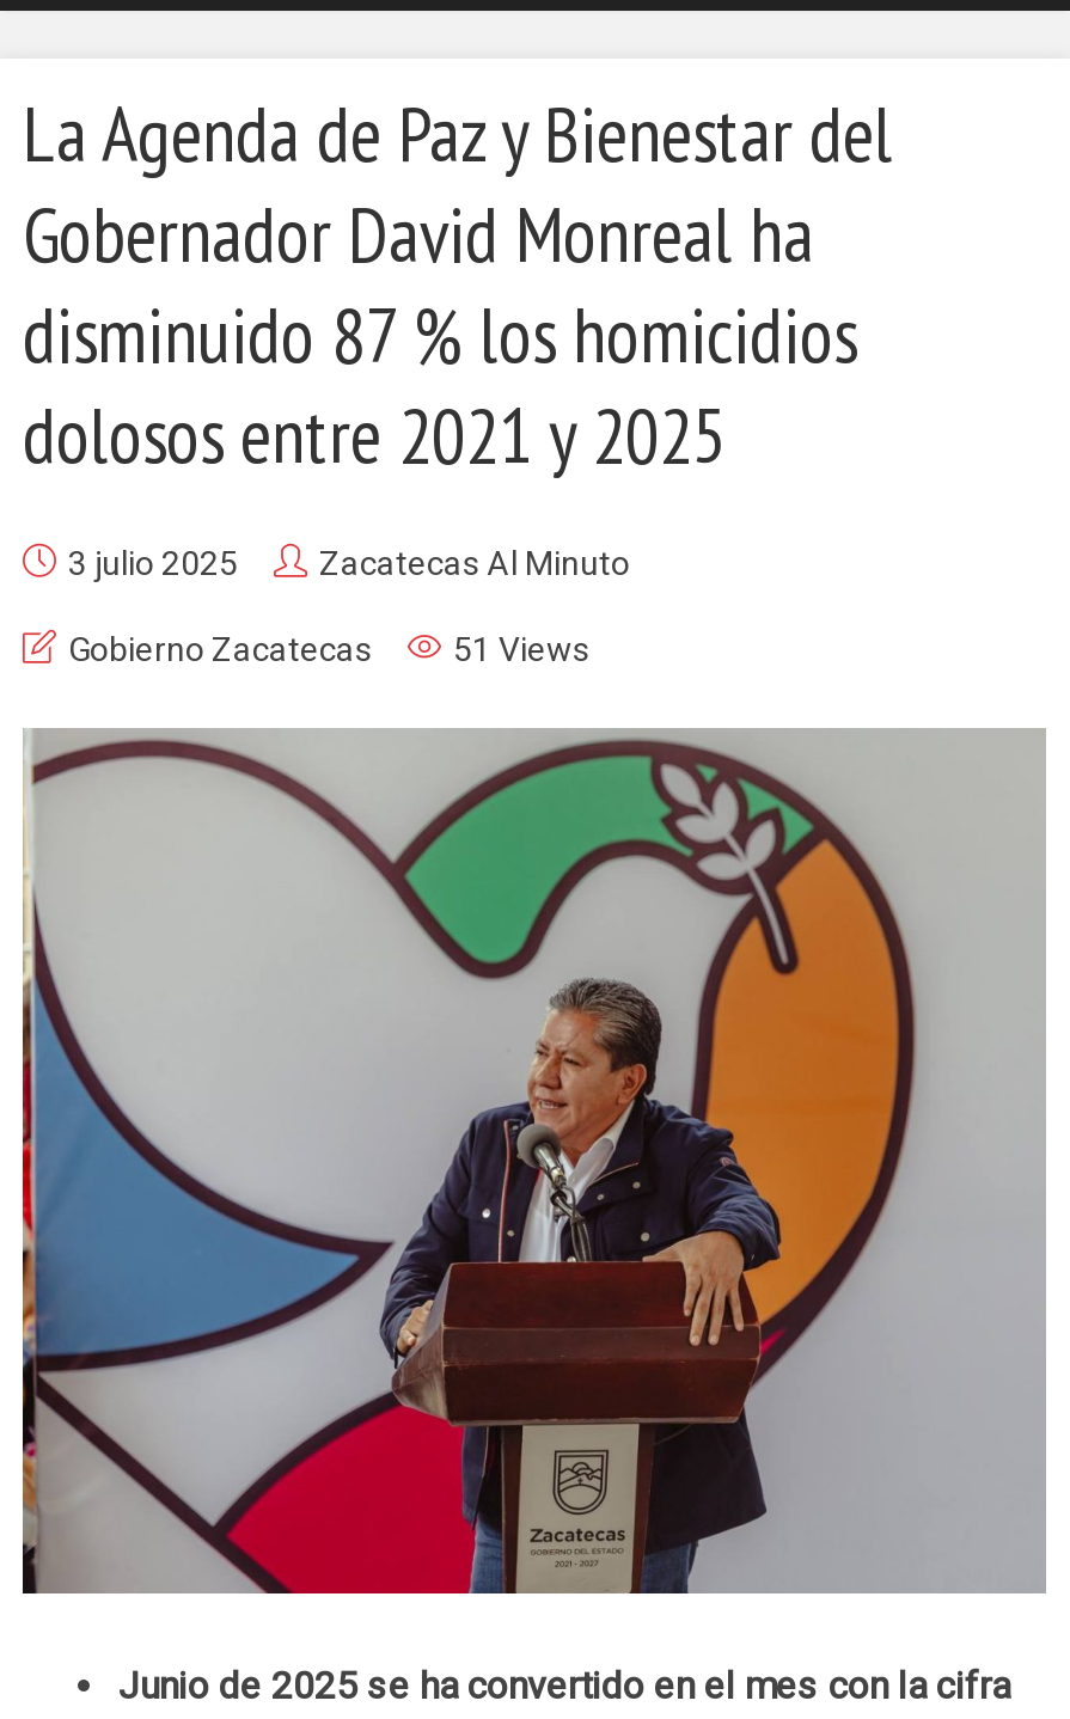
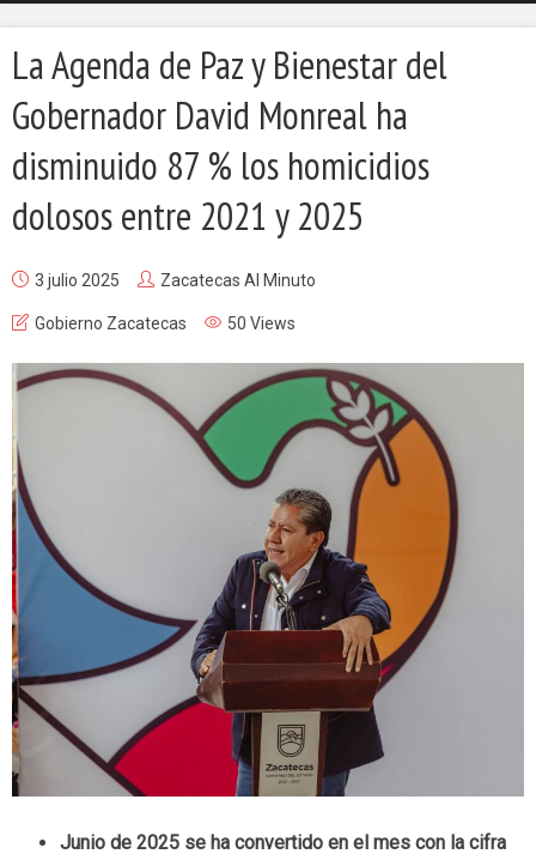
[453,630,589,668] 51 Views -> [227,314,296,333] 50 Views

